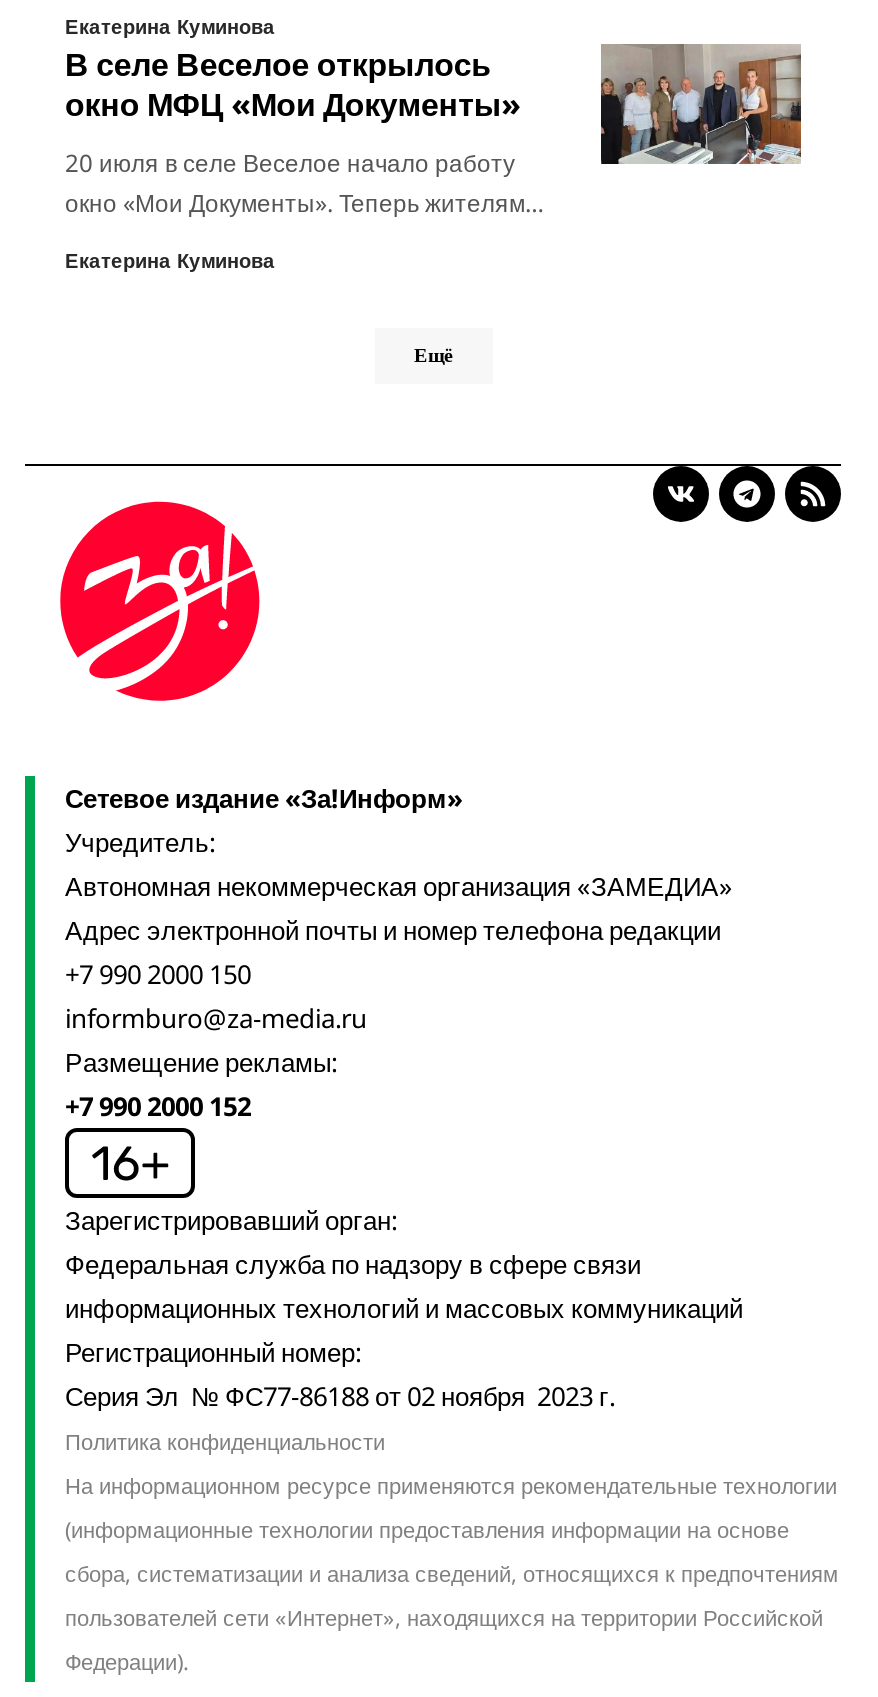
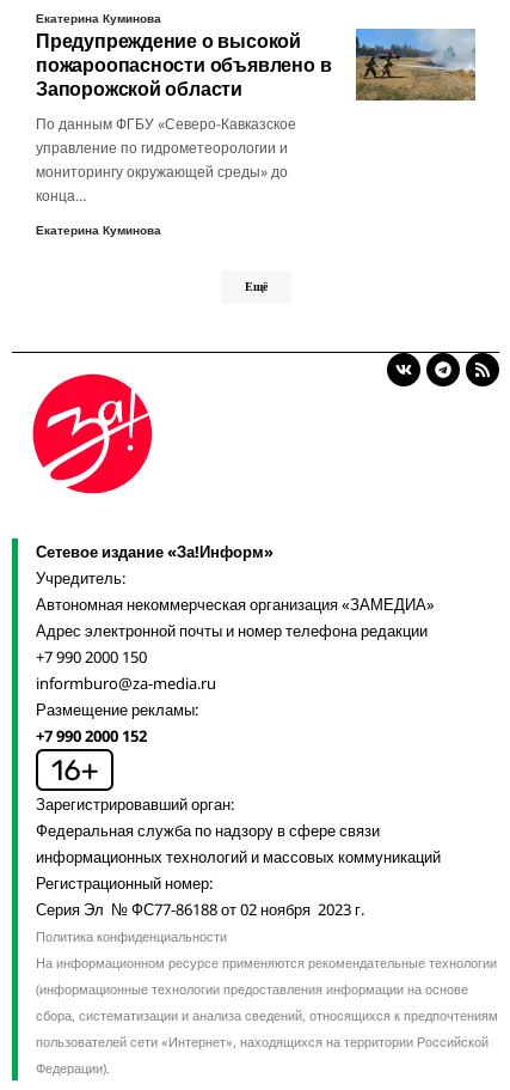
[65,42,803,166] [image] | В селе Веселое открылось | окно МФЦ «Мои Документы» -> [36,27,475,101] [image] | Предупреждение о высокой | пожароопасности объявлено в | Запорожской области
[65,146,543,220] 20 июля в селе Веселое начало работу | окно «Мои Документы». Теперь жителям… -> [36,113,296,206] По данным ФГБУ «Северо-Кавказское | управление по гидрометеорологии и | мониторингу окружающей среды» до | конца…

